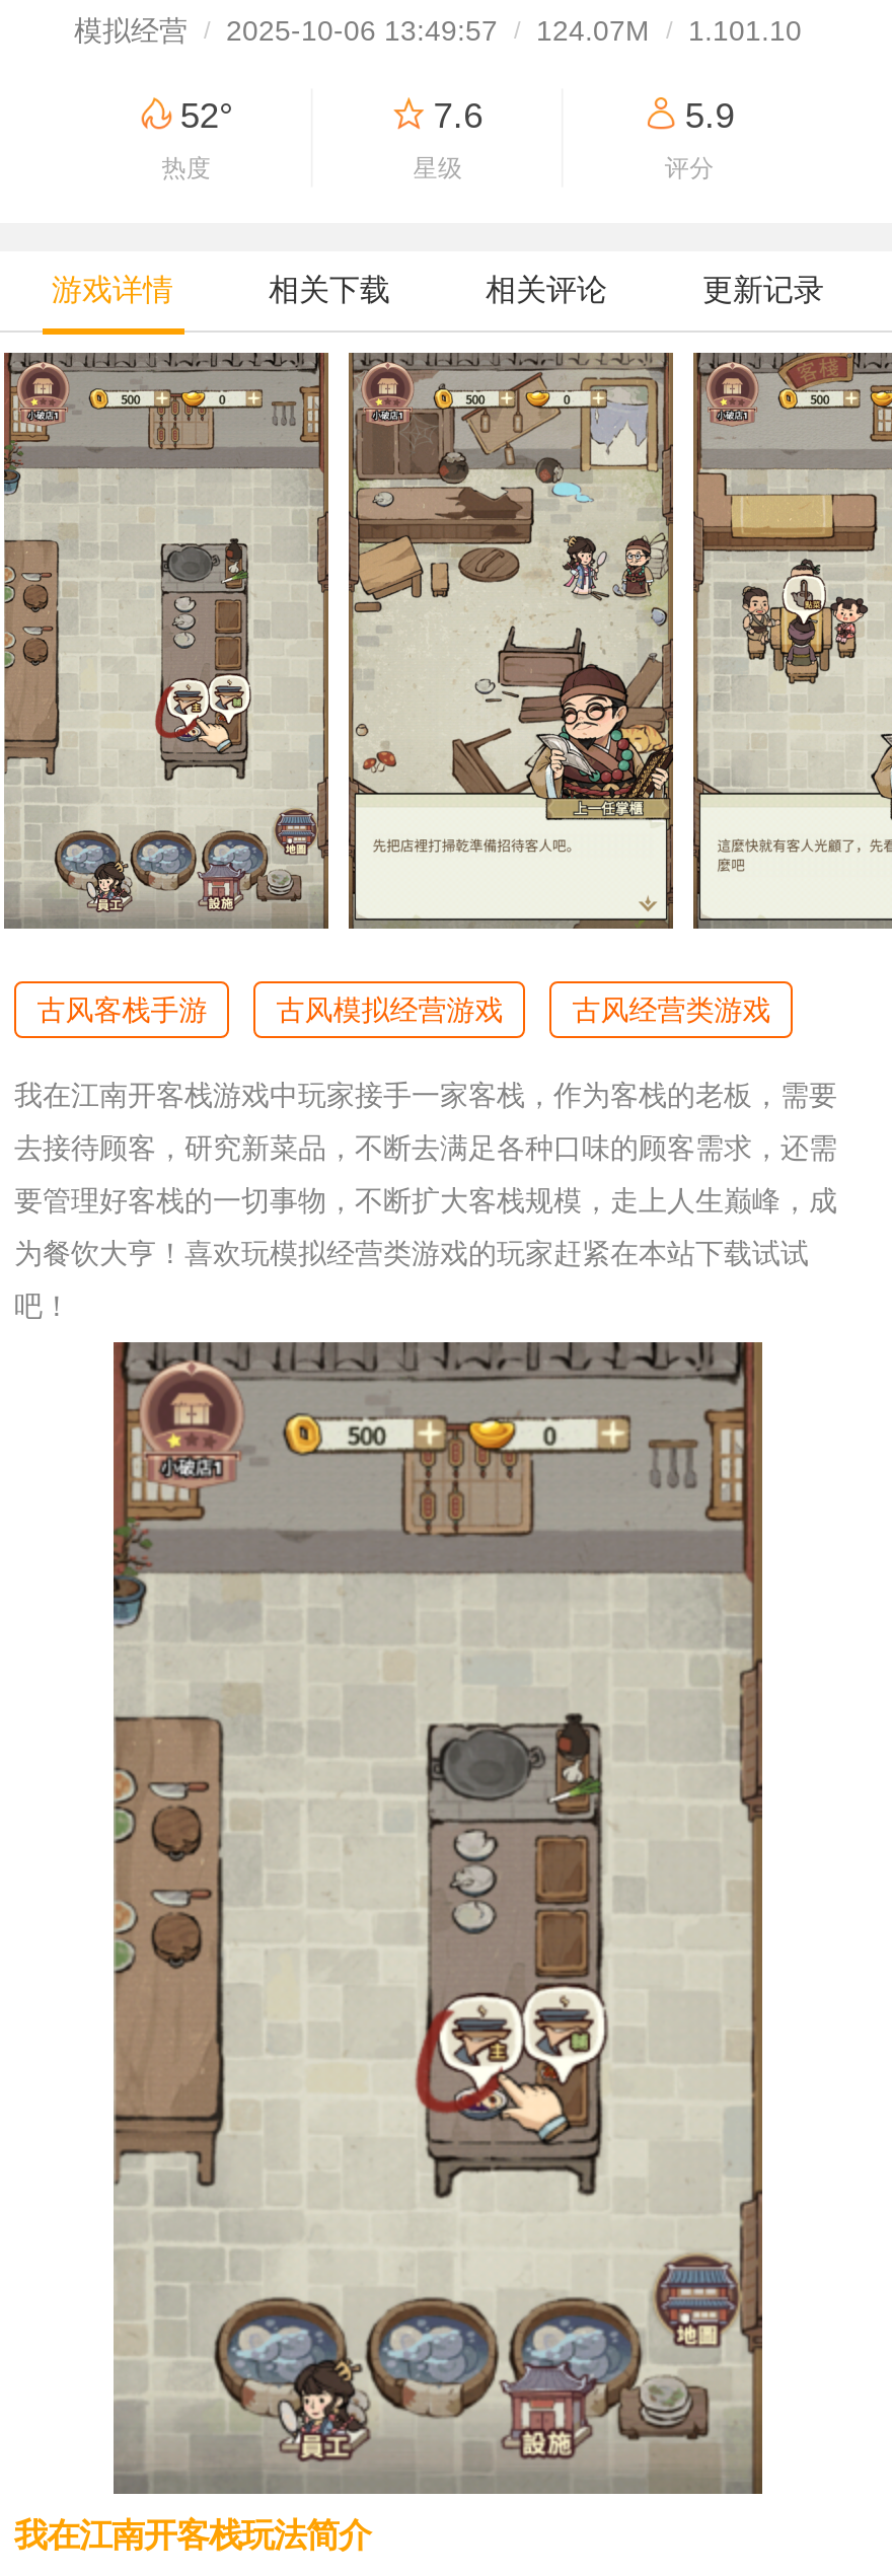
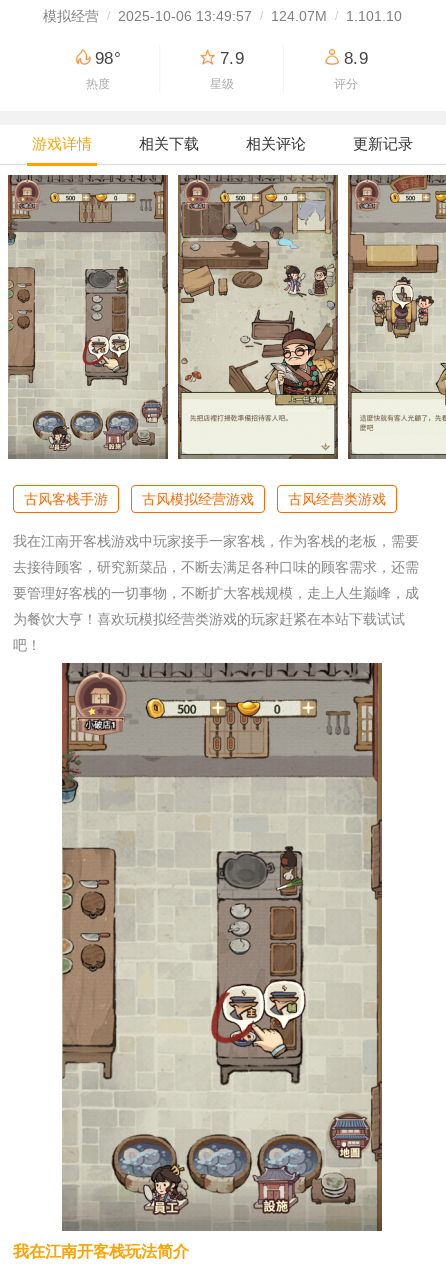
[180,94,233,133] 52° -> [95,48,121,67] 98°
[433,94,483,133] 7.6 -> [220,48,244,67] 7.9
[685,94,734,133] 5.9 -> [344,48,368,67] 8.9

